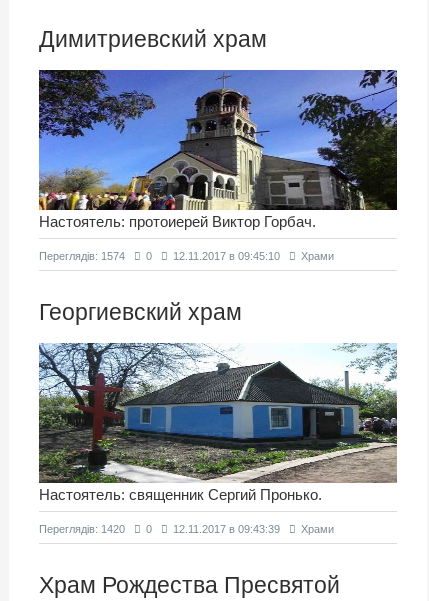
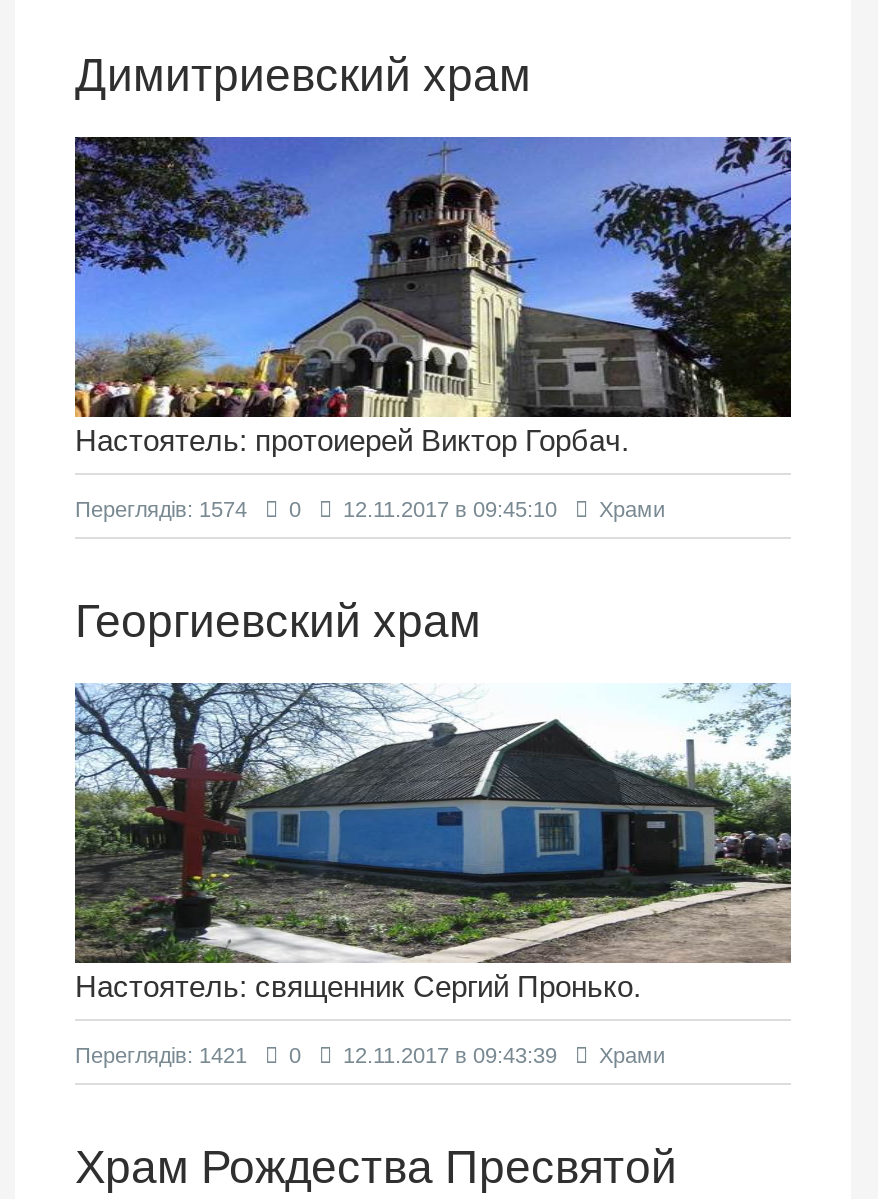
[39,523,334,535] Переглядiв: 1420 0 12.11.2017 в 09:43:39 Храми -> [75,1043,665,1067] Переглядiв: 1421 0 12.11.2017 в 09:43:39 Храми

